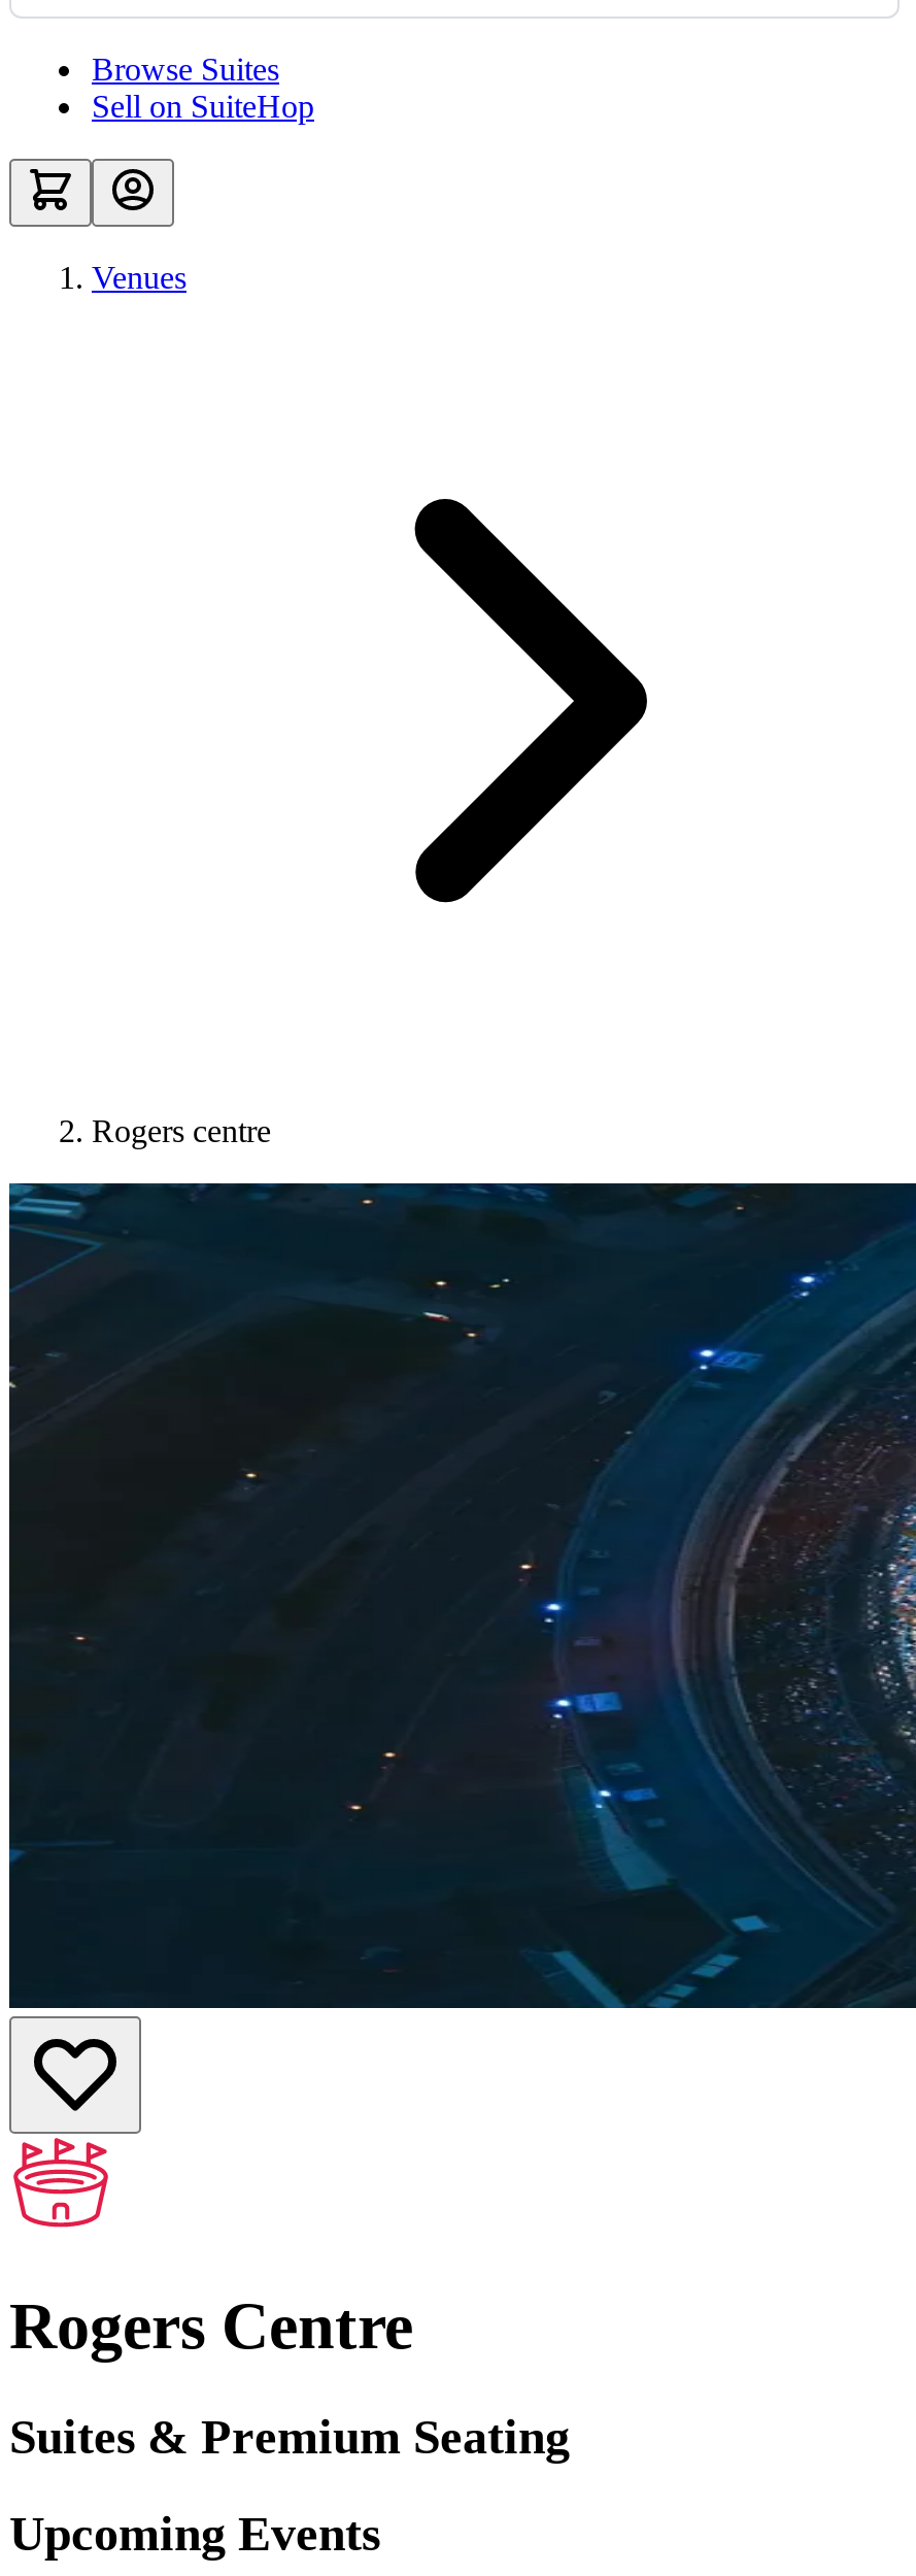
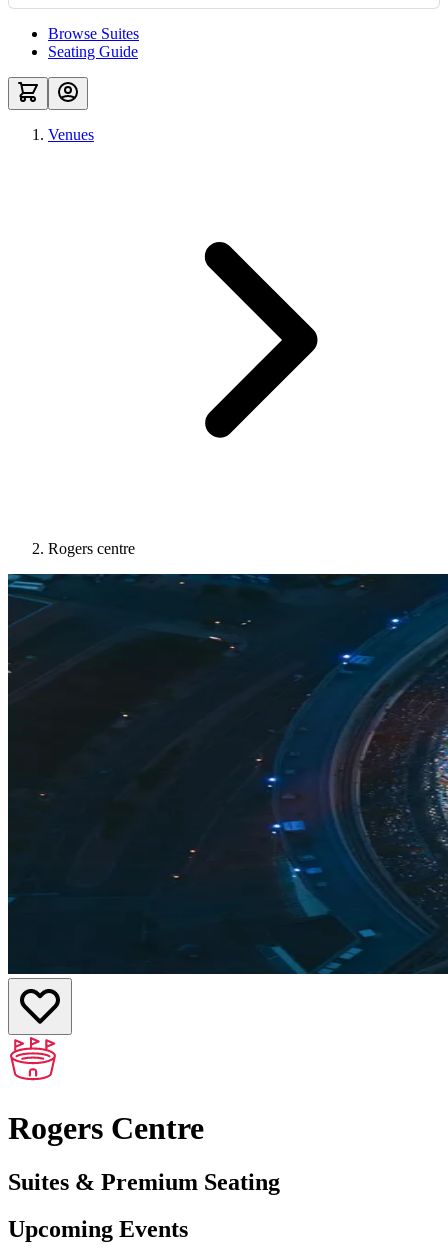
[92,89,314,124] Sell on SuiteHop -> [48,43,138,60] Seating Guide

